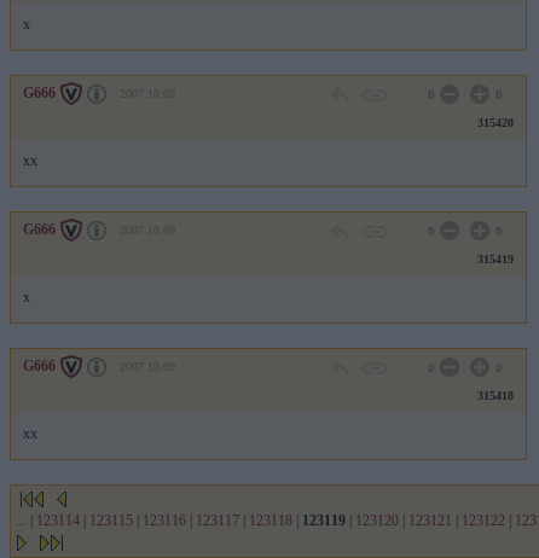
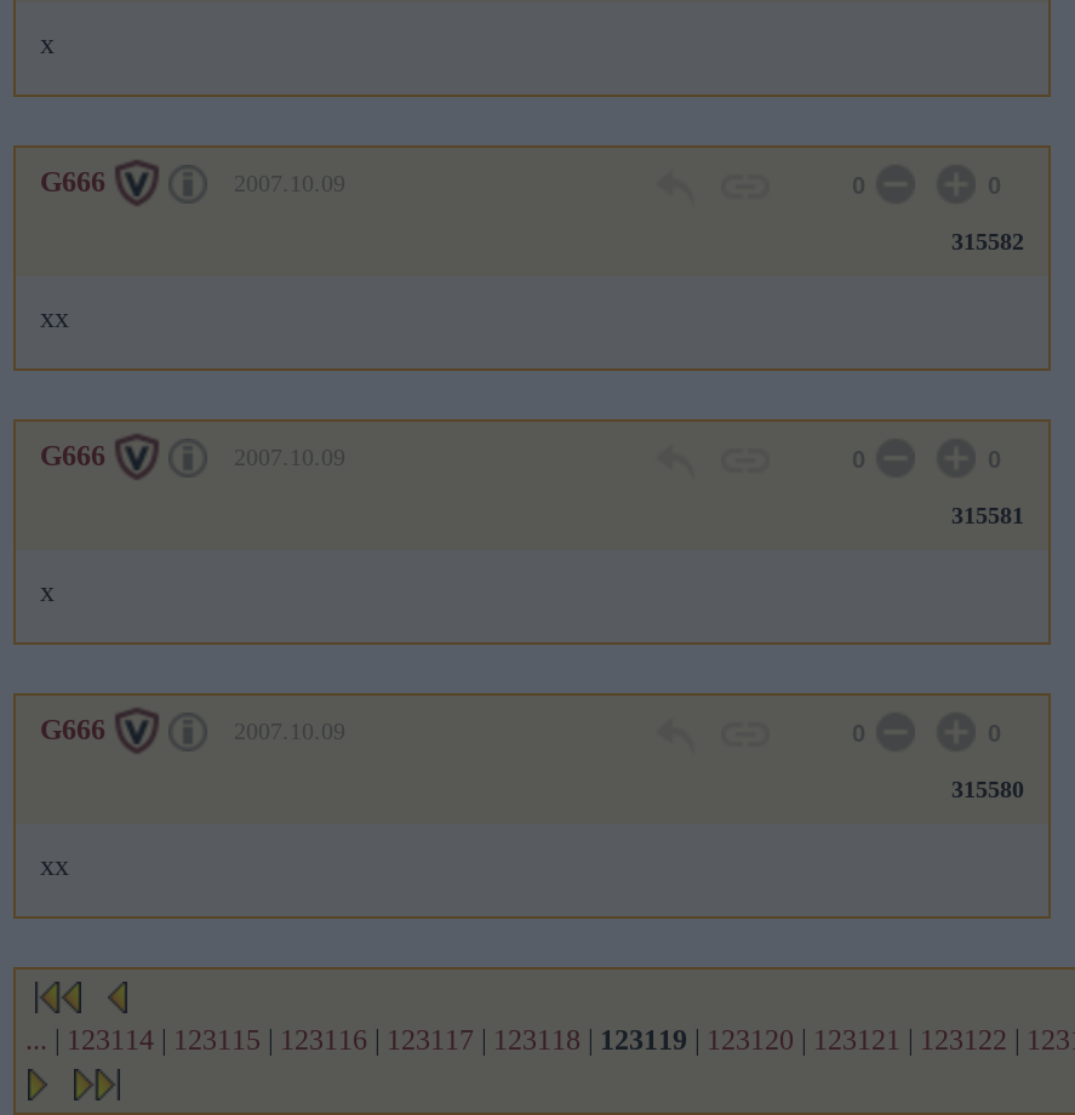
[477,116,514,129] 315420 -> [951,228,1024,255] 315582
[477,252,514,266] 315419 -> [951,502,1024,528] 315581
[477,389,514,402] 315418 -> [951,776,1024,802] 315580

